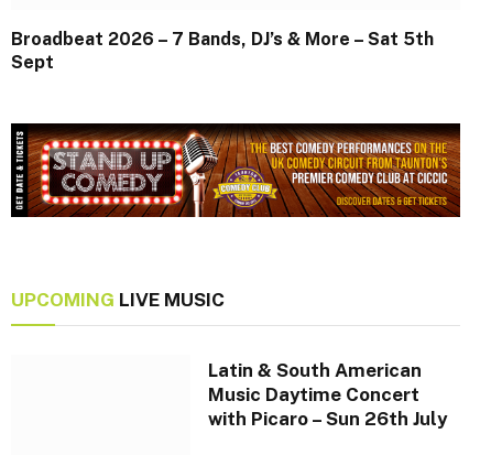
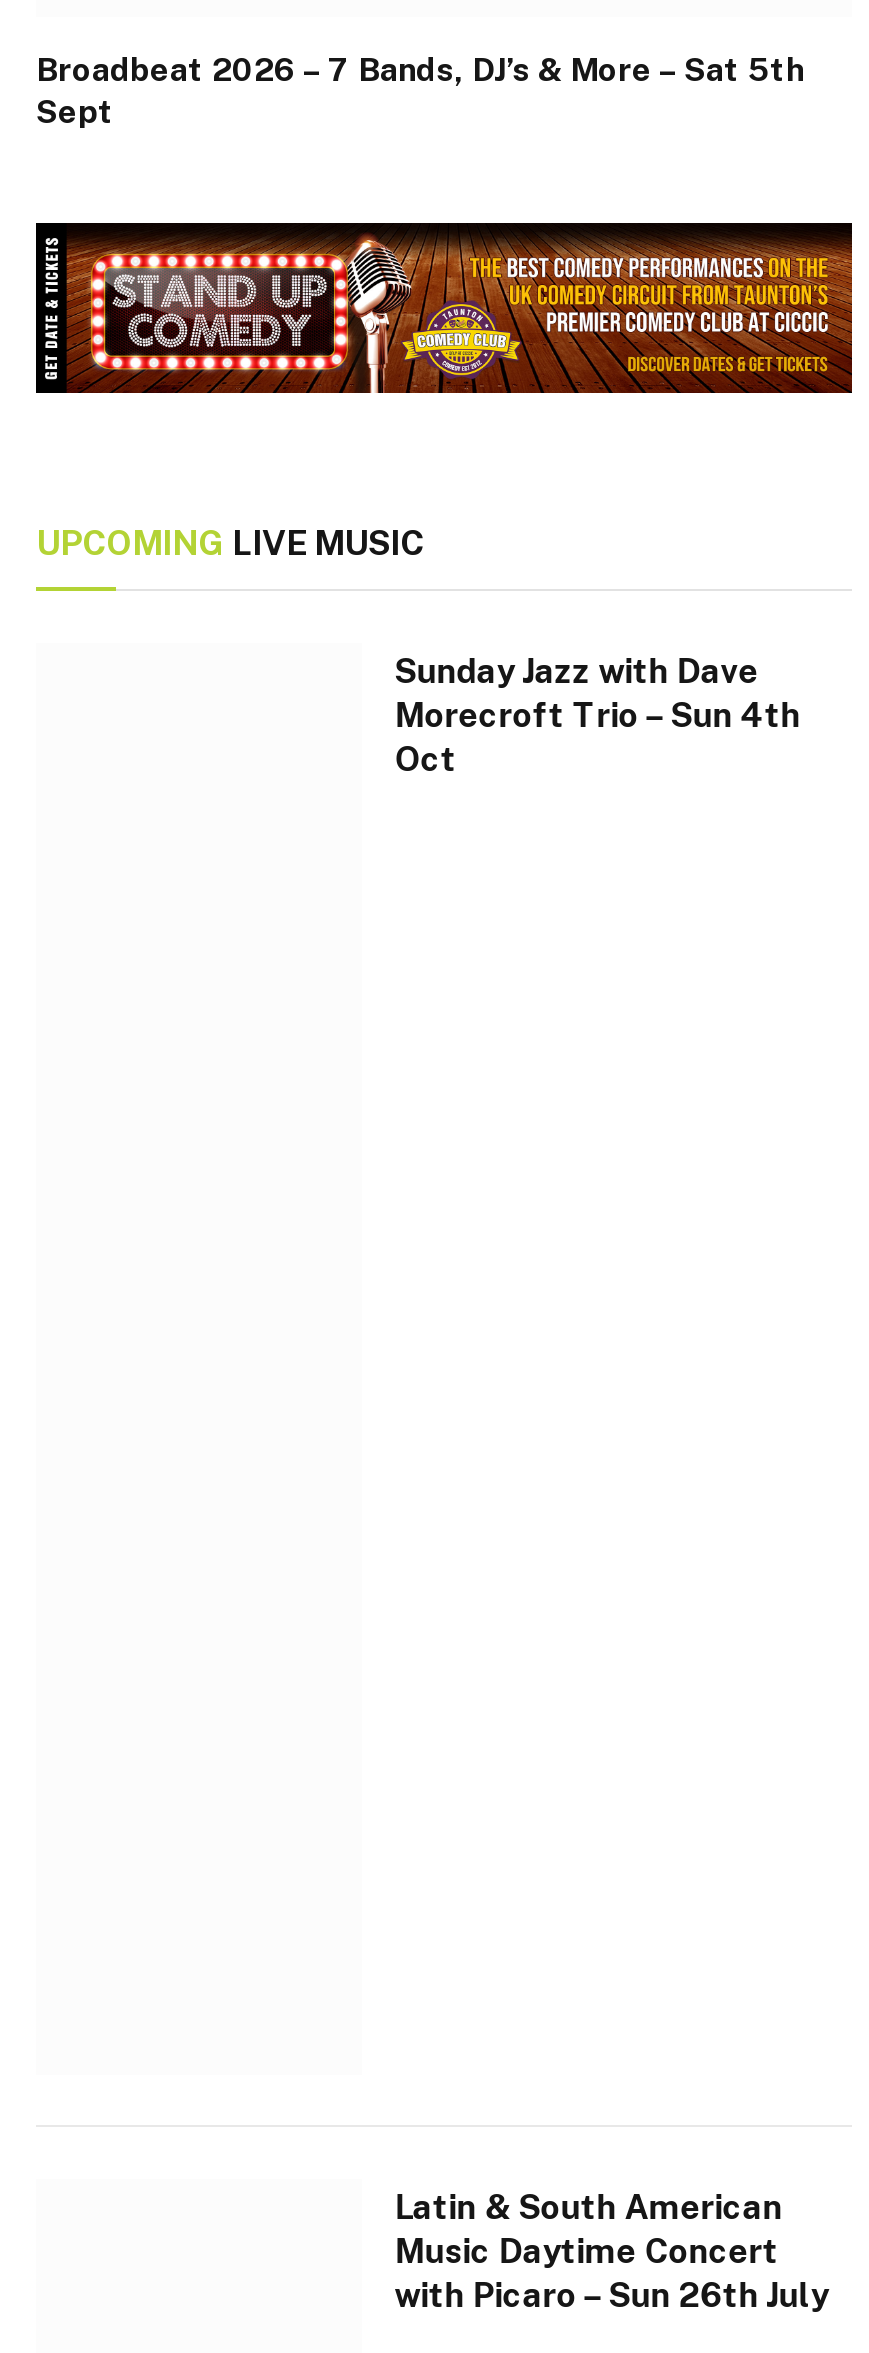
none -> [394,650,800,778] Sunday Jazz with Dave | Morecroft Trio – Sun 4th | Oct

